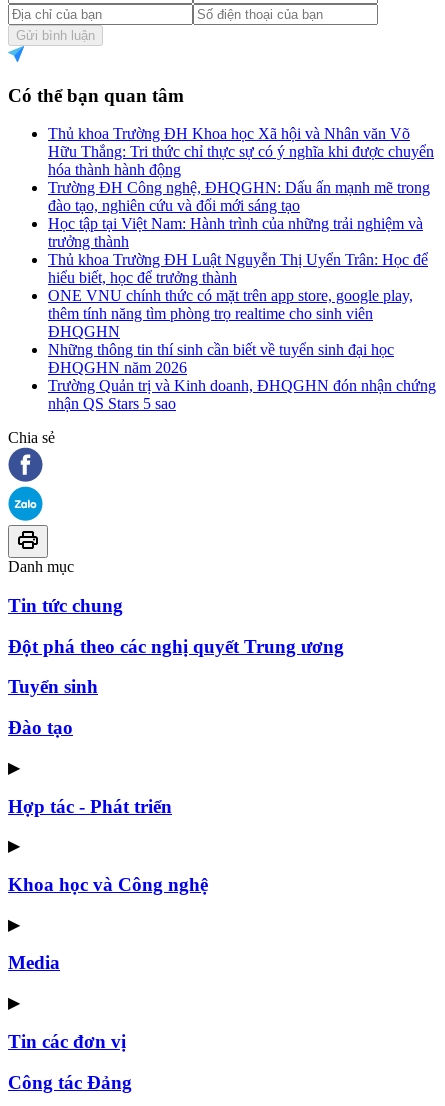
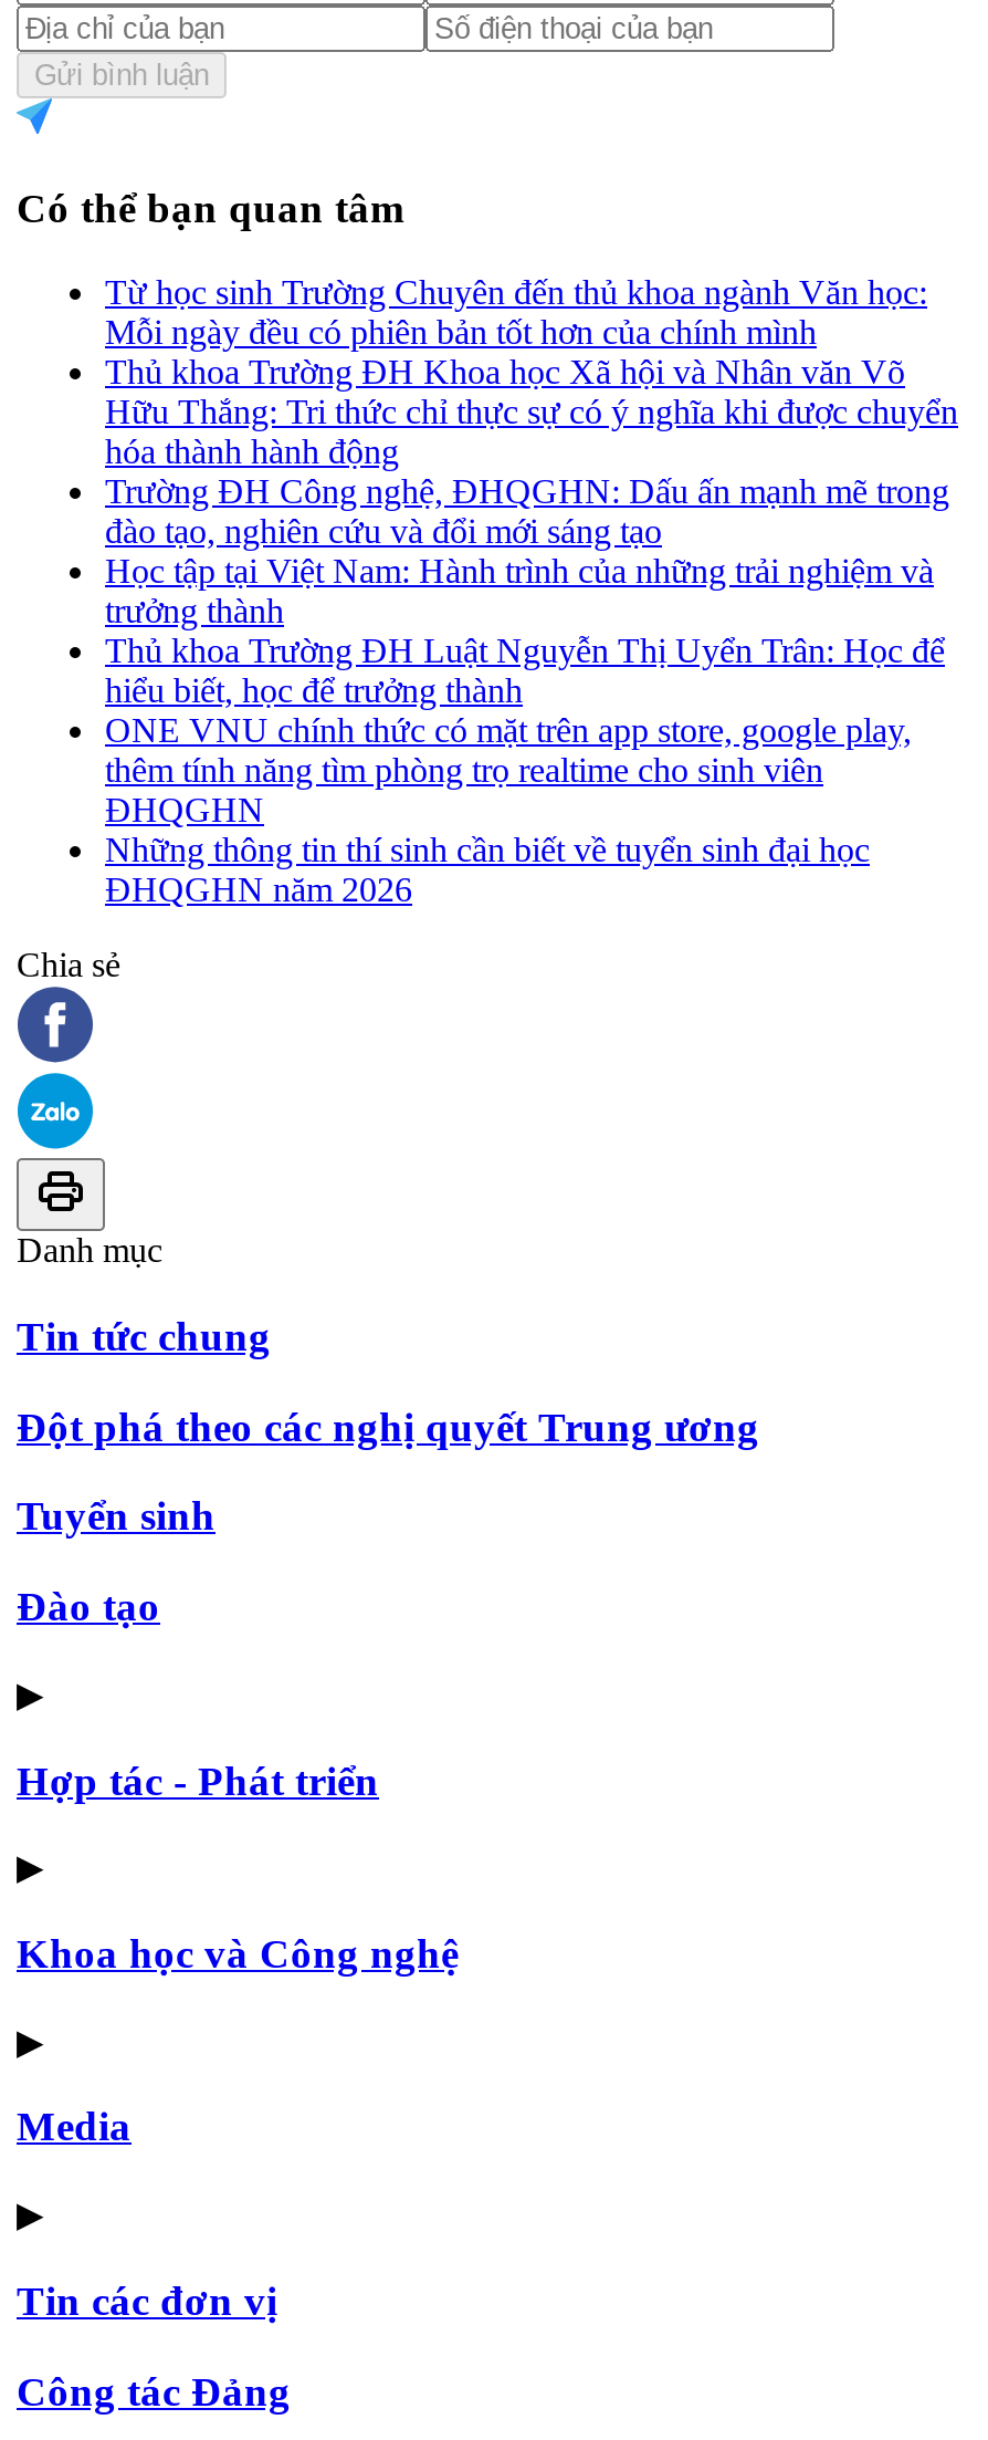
none -> [105,274,927,351] Từ học sinh Trường Chuyên đến thủ khoa ngành Văn học: | Mỗi ngày đều có phiên bản tốt hơn của chính mình
moved [48,125,434,376] -> [105,353,958,909]: Thủ khoa Trường ĐH Khoa học Xã hội và Nhân văn Võ | Hữu Thắng: Tri thức chỉ thực sự có ý nghĩa khi được chuyển | hóa thành hành động | ... | Những thông tin thí sinh cần biết về tuyển sinh đại học | ĐHQGHN năm 2026
[48,377,436,412] Trường Quản trị và Kinh doanh, ĐHQGHN đón nhận chứng | nhận QS Stars 5 sao -> none

